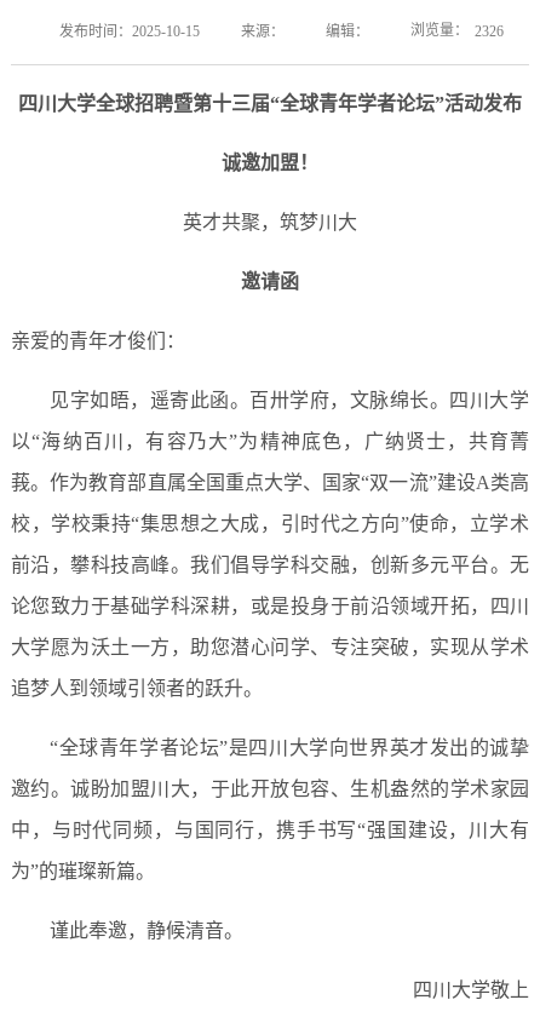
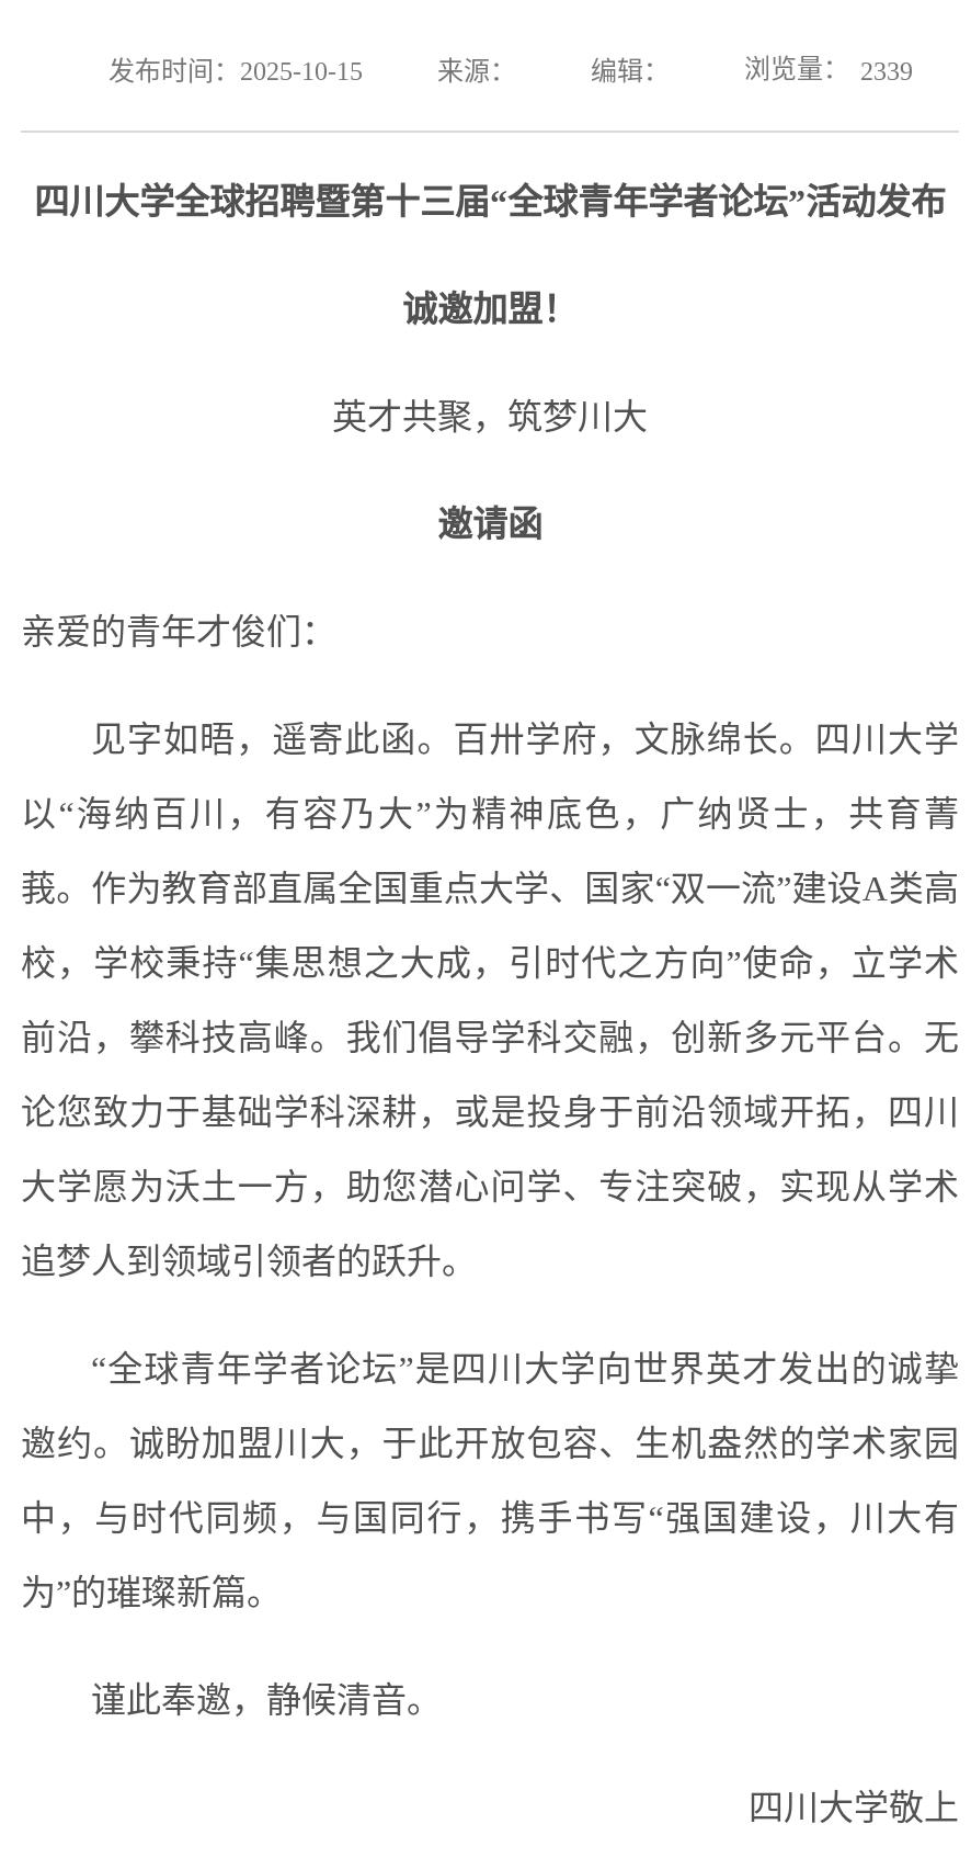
[410,22,504,40] 浏览量： 2326 -> [744,54,913,87] 浏览量： 2339

